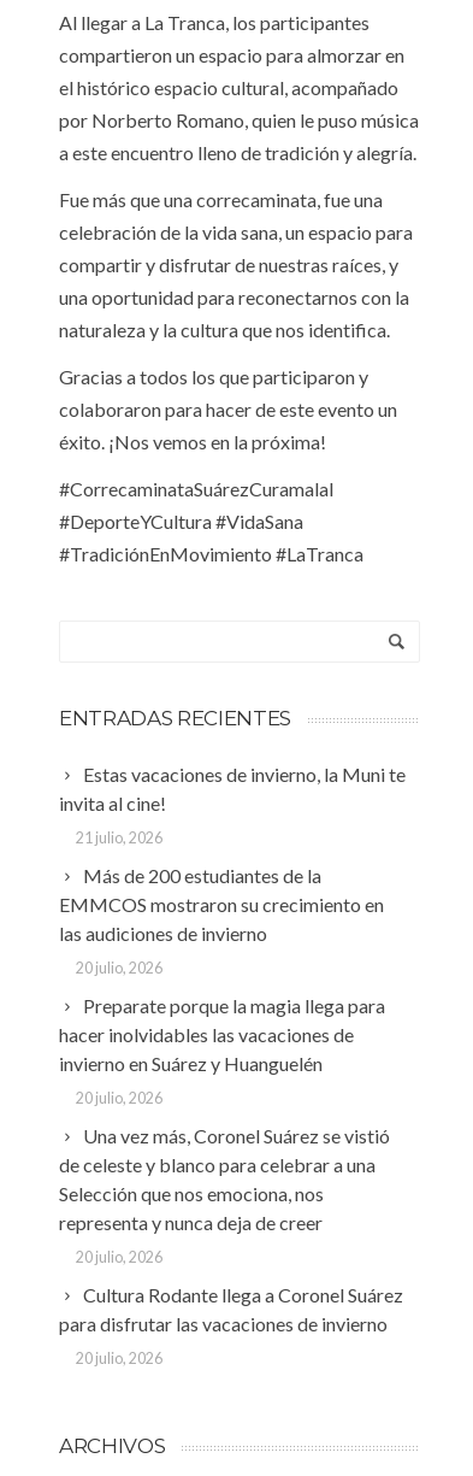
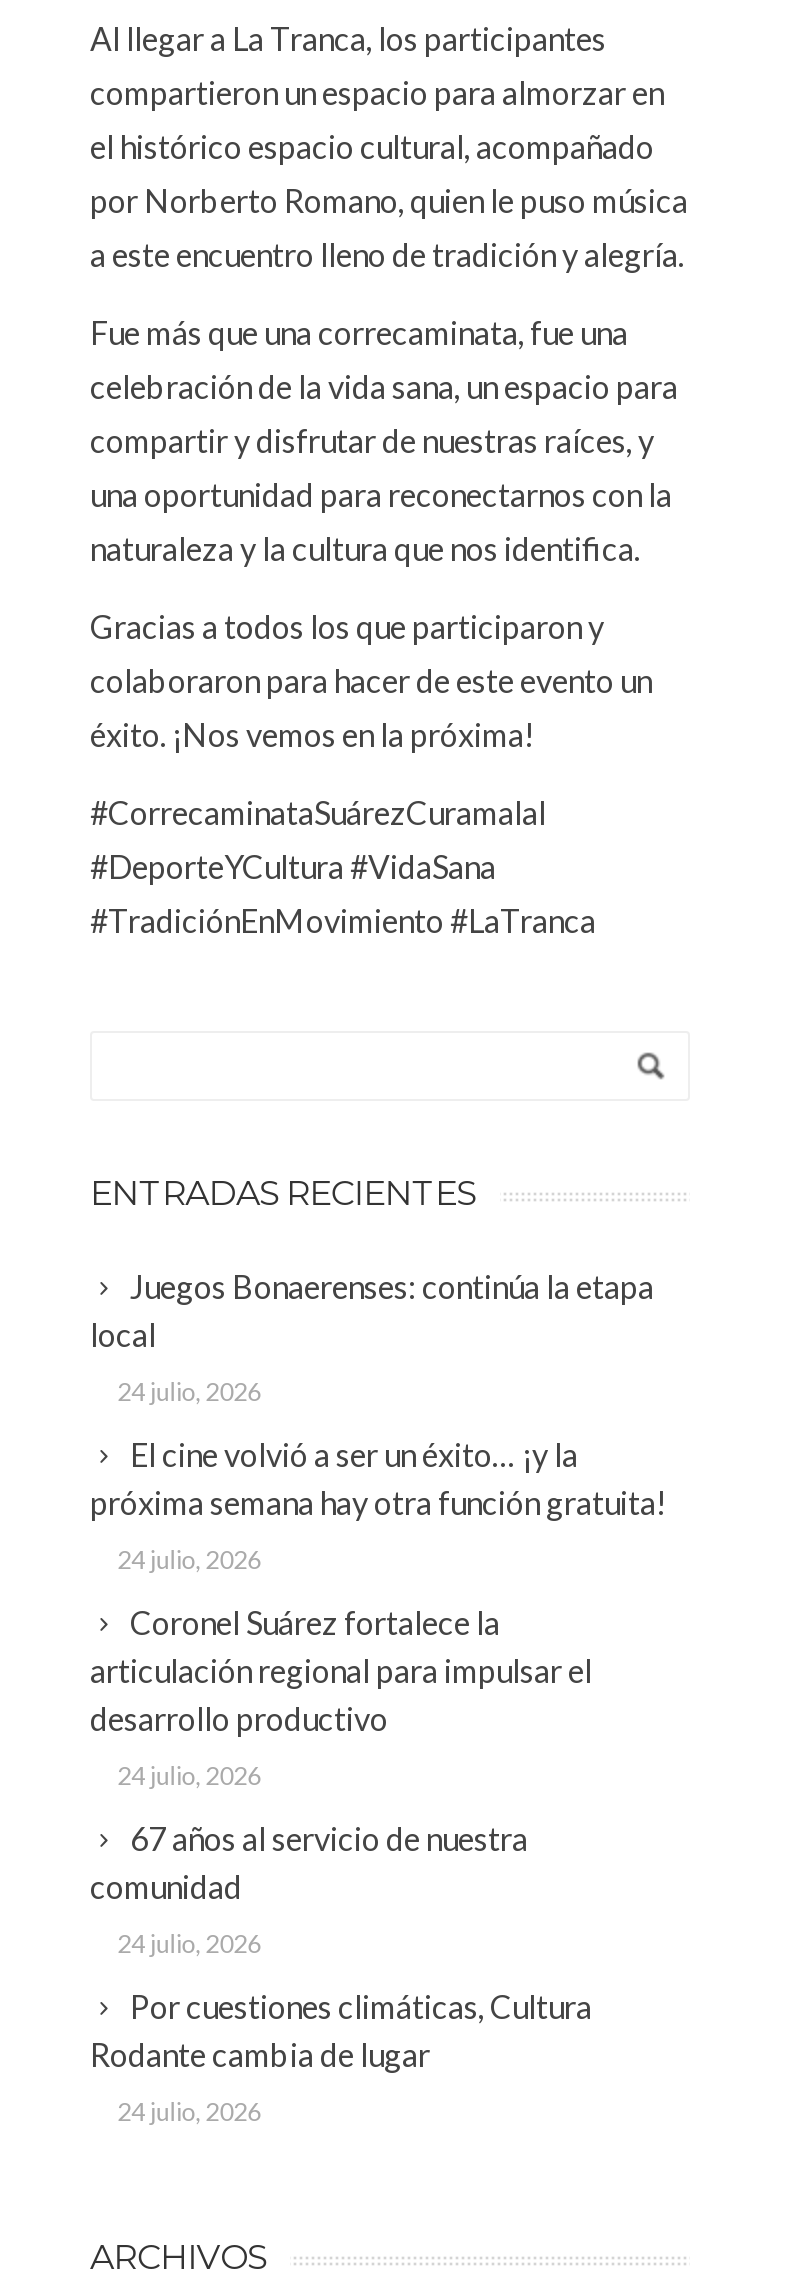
[59,763,406,815] Estas vacaciones de invierno, la Muni te | invita al cine! -> [90,1267,654,1353] Juegos Bonaerenses: continúa la etapa | local
[75,829,162,847] 21 julio, 2026 -> [117,1377,261,1407] 24 julio, 2026
[59,864,384,945] Más de 200 estudiantes de la | EMMCOS mostraron su crecimiento en | las audiciones de invierno -> [90,1435,666,1521] El cine volvió a ser un éxito… ¡y la | próxima semana hay otra función gratuita!
[75,959,162,977] 20 julio, 2026 -> [117,1545,261,1575] 24 julio, 2026
[59,994,385,1075] Preparate porque la magia llega para | hacer inolvidables las vacaciones de | invierno en Suárez y Huanguelén -> [90,1603,592,1737] Coronel Suárez fortalece la | articulación regional para impulsar el | desarrollo productivo
[75,1089,162,1107] 20 julio, 2026 -> [117,1761,261,1791] 24 julio, 2026
[59,1124,390,1234] Una vez más, Coronel Suárez se vistió | de celeste y blanco para celebrar a una | Selección que nos emociona, nos | representa y nunca deja de creer -> [90,1819,528,1905] 67 años al servicio de nuestra | comunidad
[75,1248,162,1266] 20 julio, 2026 -> [117,1929,261,1959] 24 julio, 2026
[59,1283,403,1335] Cultura Rodante llega a Coronel Suárez | para disfrutar las vacaciones de invierno -> [90,1987,592,2073] Por cuestiones climáticas, Cultura | Rodante cambia de lugar
[75,1349,162,1368] 20 julio, 2026 -> [117,2097,261,2127] 24 julio, 2026

